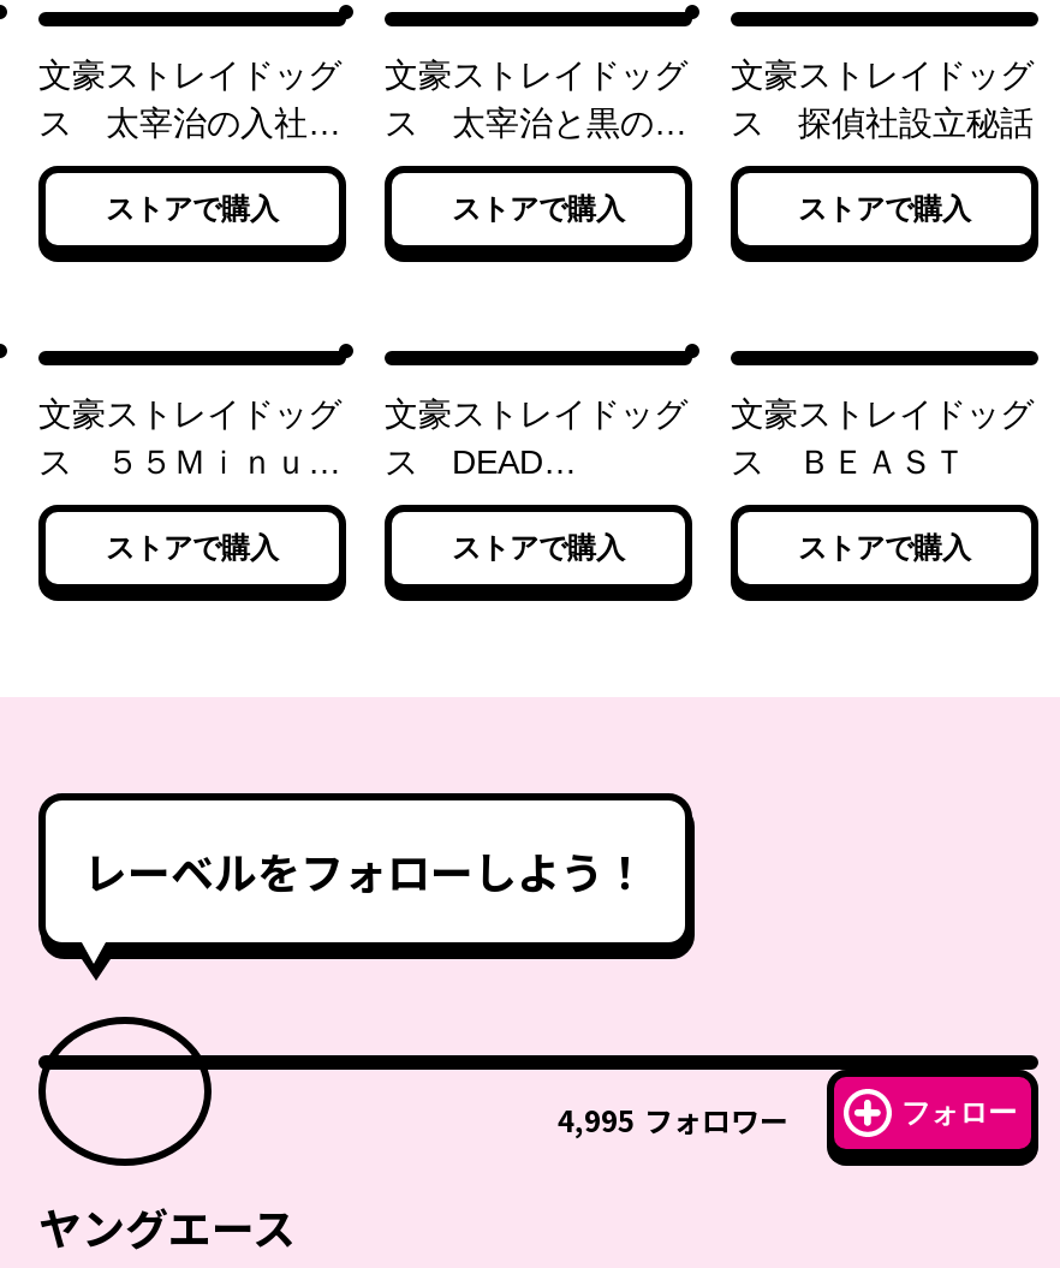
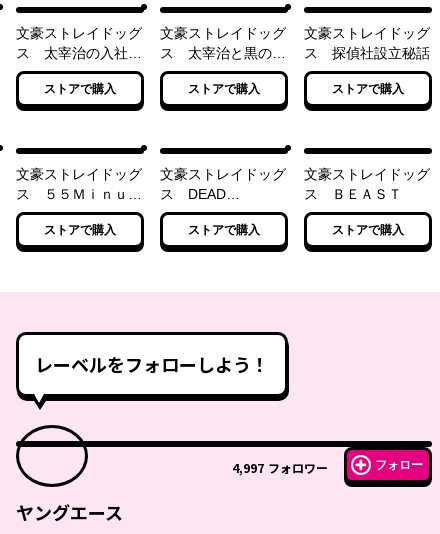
[558,1098,788,1139] 4,995 フォロワー -> [232,459,328,476] 4,997 フォロワー

